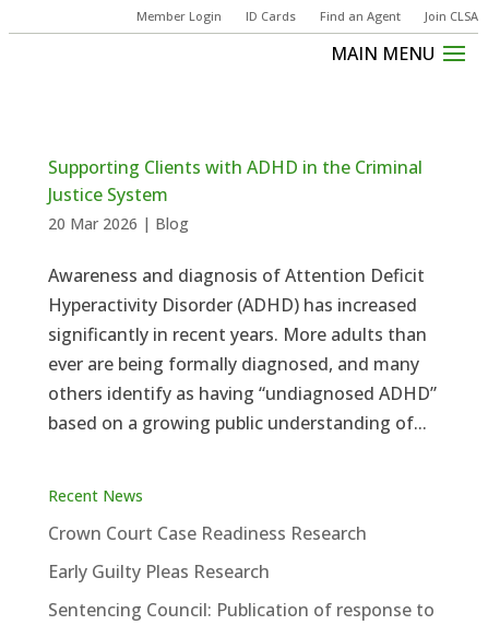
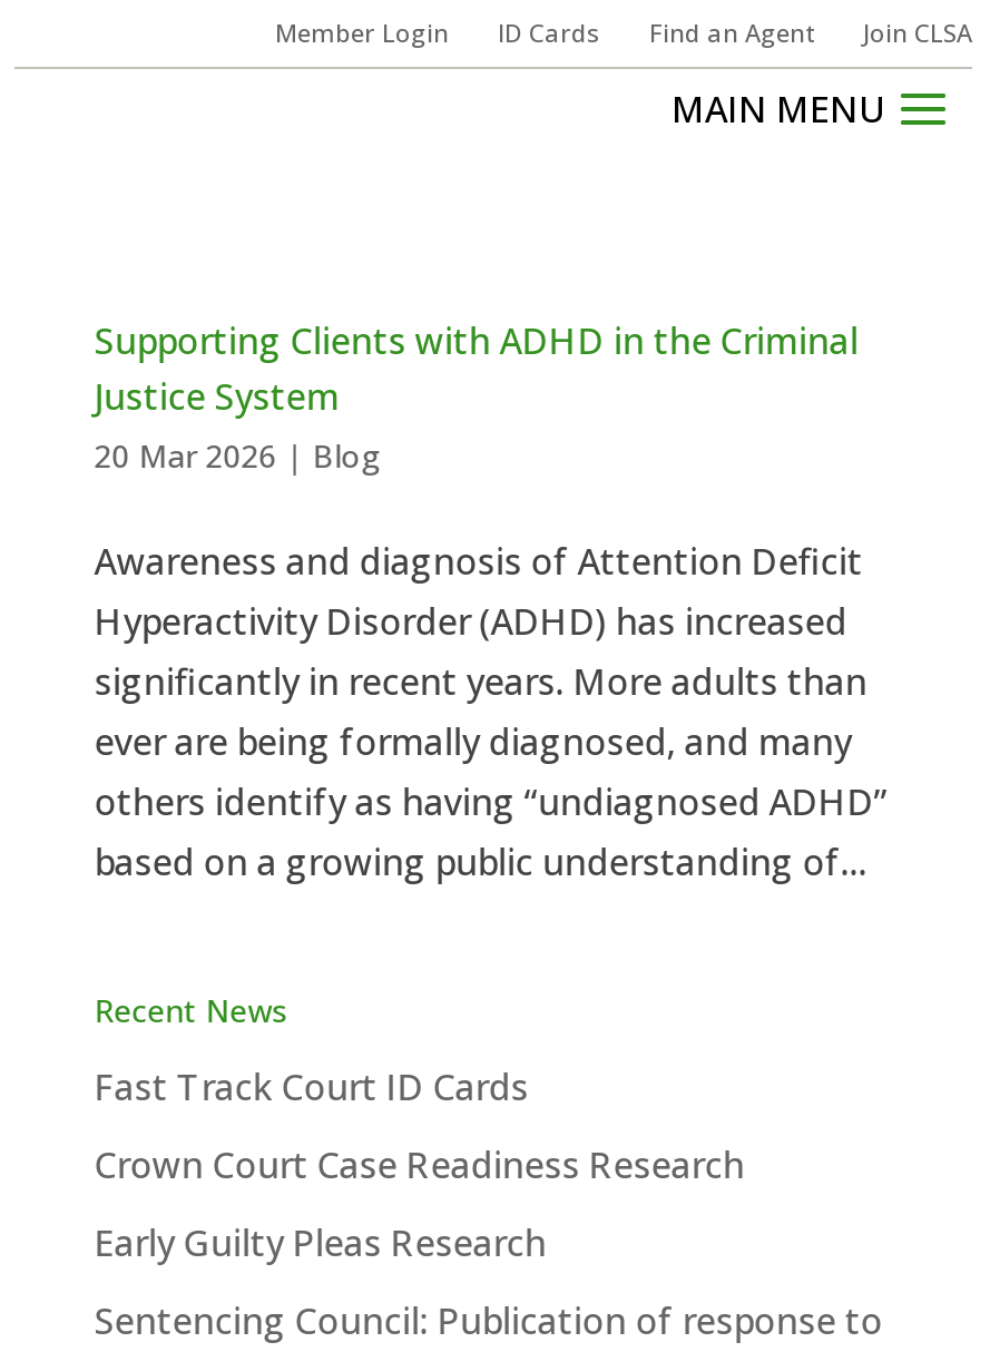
none -> [94,1062,529,1111] Fast Track Court ID Cards

